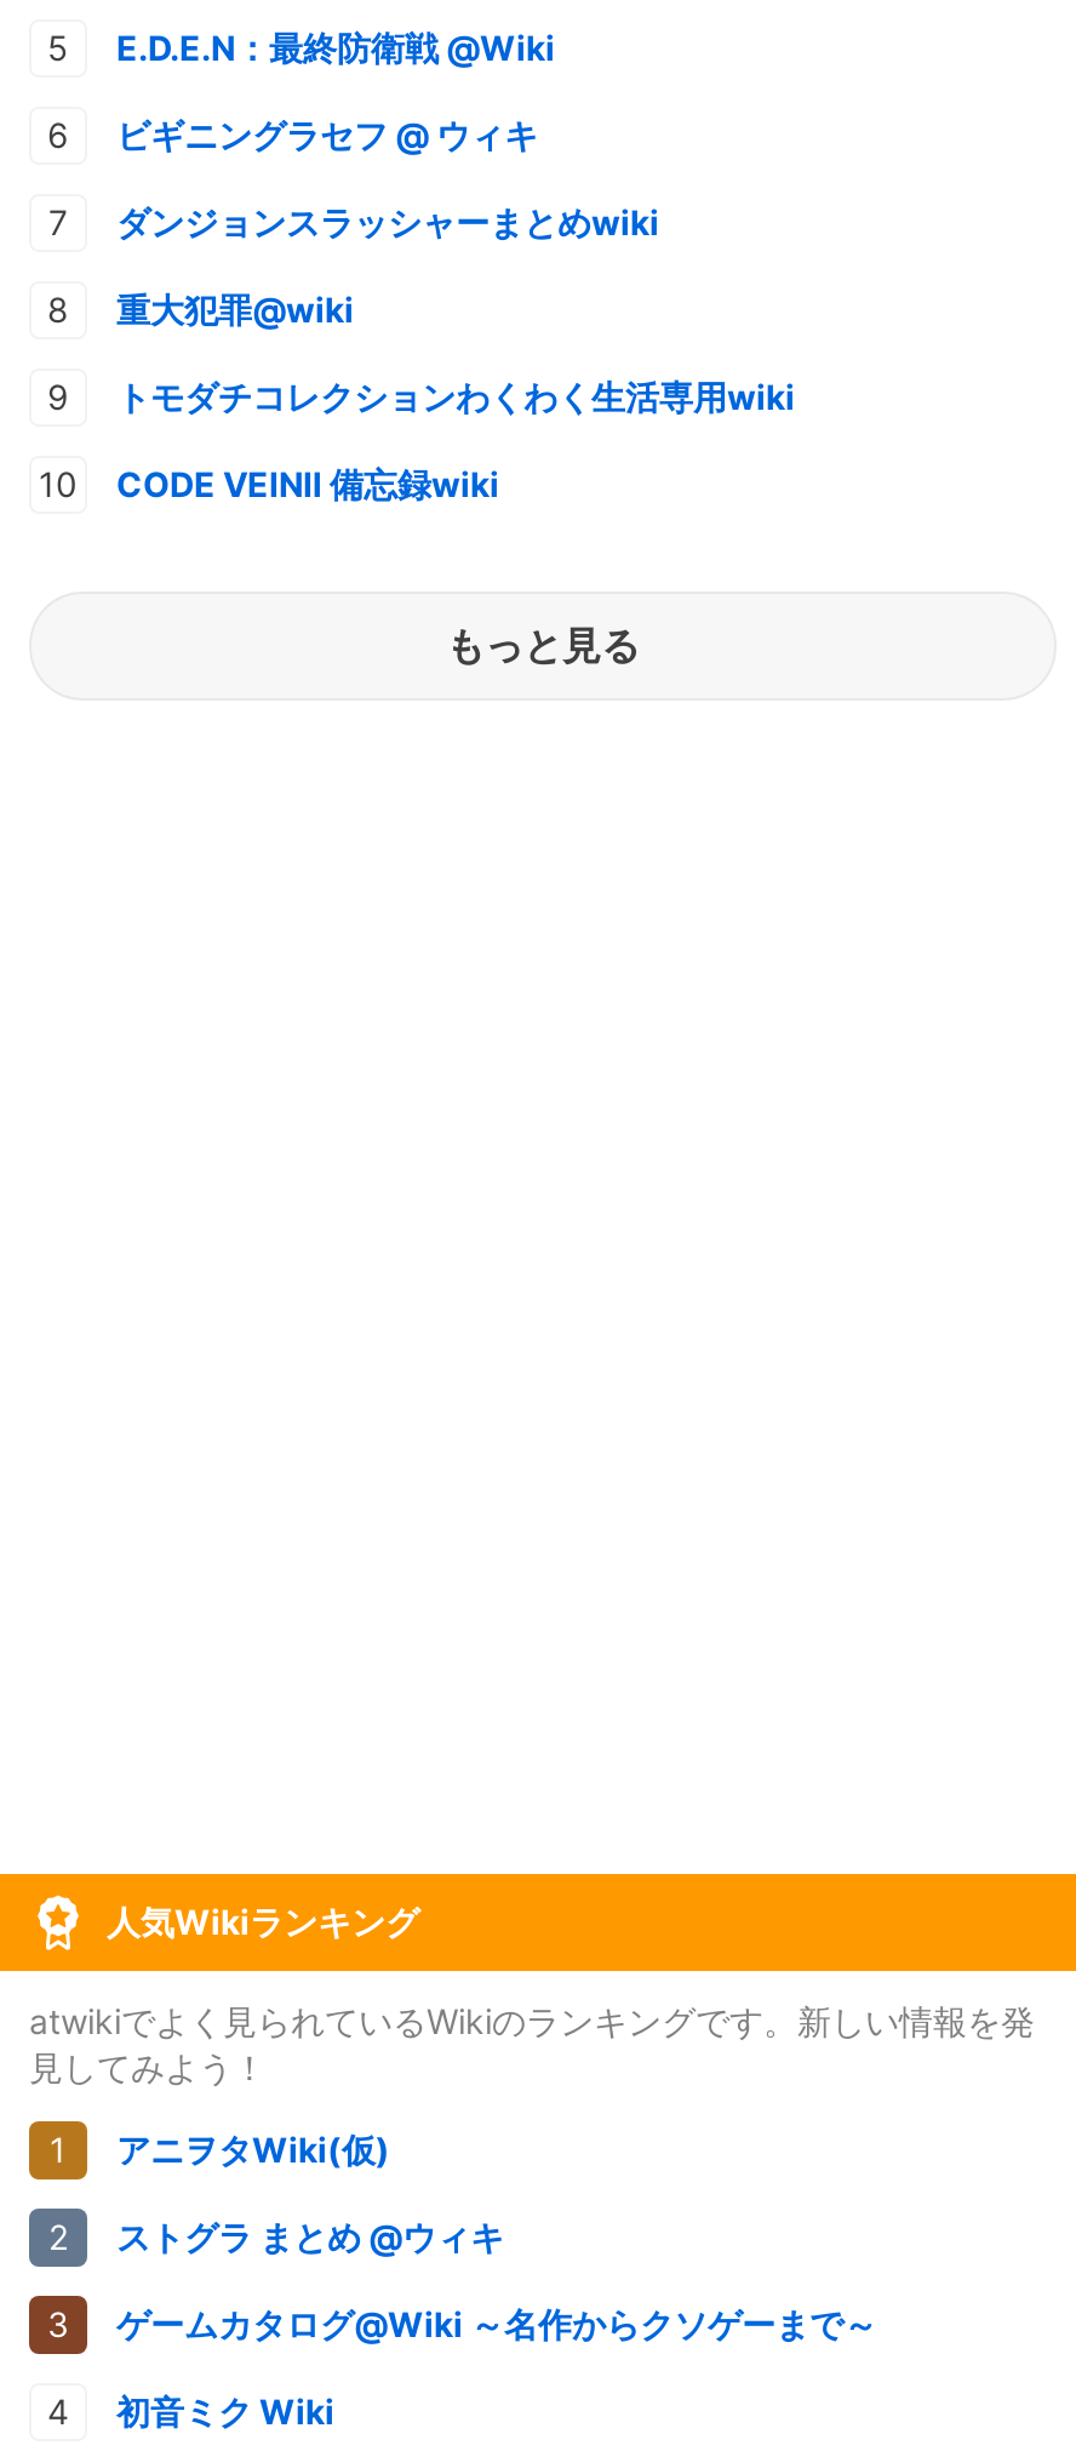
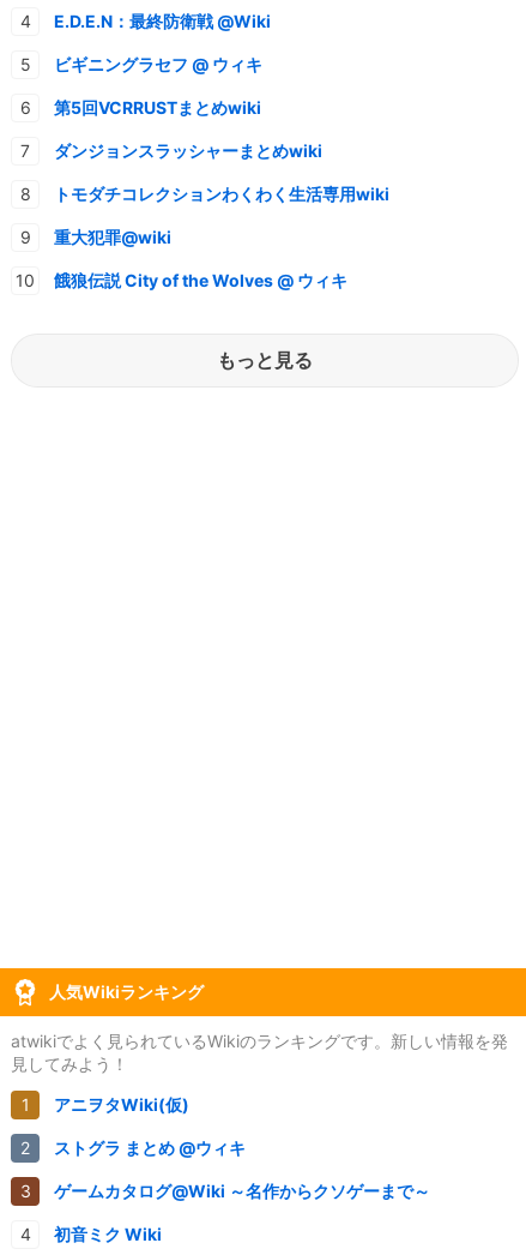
none -> [54,97,261,117] 第5回VCRRUSTまとめwiki
moved [116,288,354,329] -> [54,227,171,247]: 重大犯罪@wiki
[116,463,499,504] CODE VEINⅡ 備忘録wiki -> [54,270,347,290] 餓狼伝説 City of the Wolves @ ウィキ

